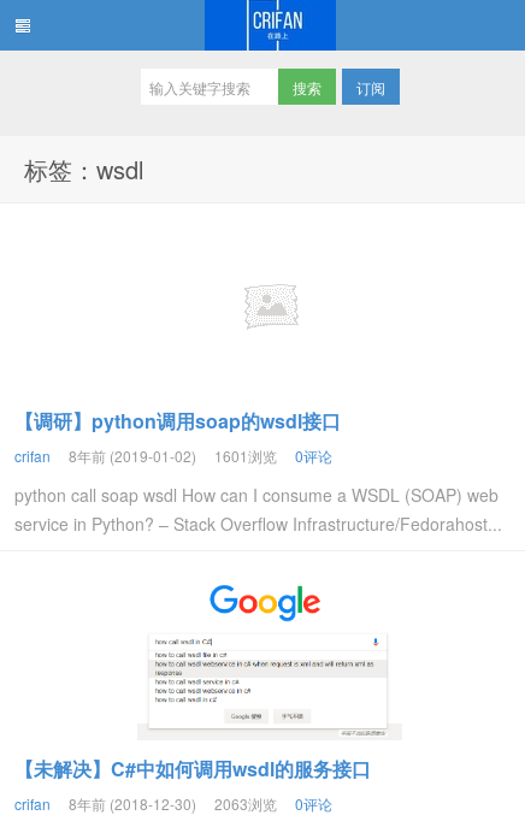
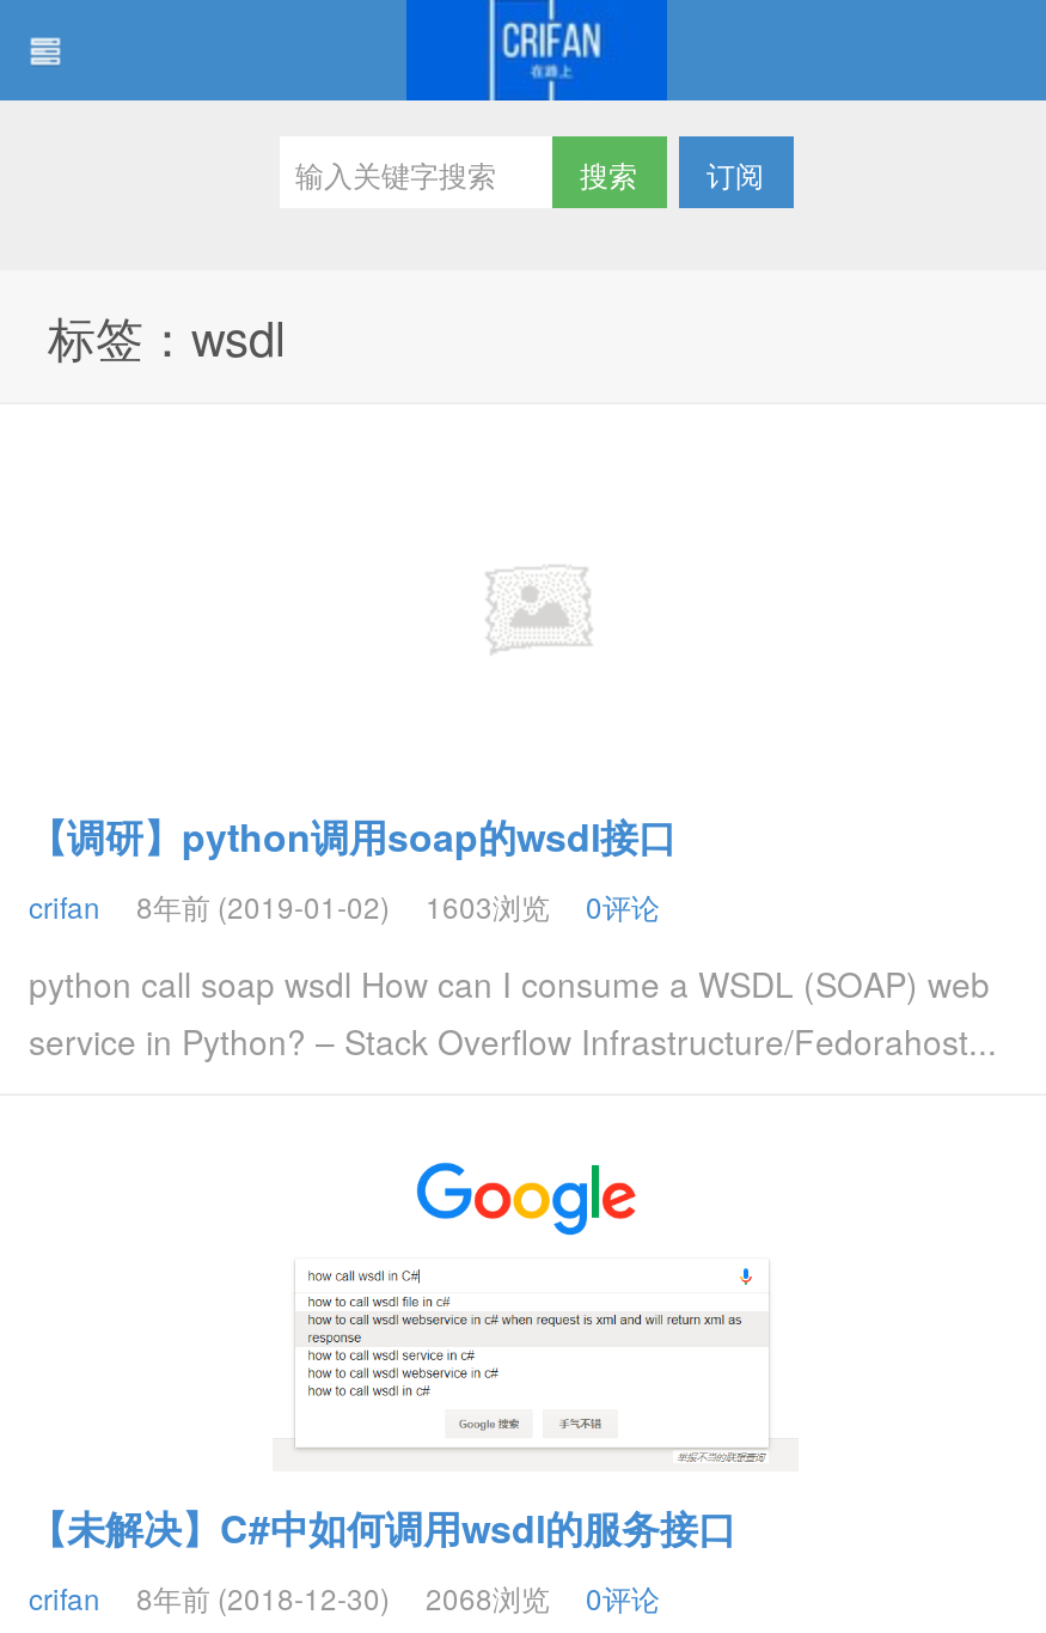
[14,445,332,466] crifan 8年前 (2019-01-02) 1601浏览 0评论 -> [29,885,660,926] crifan 8年前 (2019-01-02) 1603浏览 0评论
[14,793,332,814] crifan 8年前 (2018-12-30) 2063浏览 0评论 -> [29,1577,660,1617] crifan 8年前 (2018-12-30) 2068浏览 0评论

